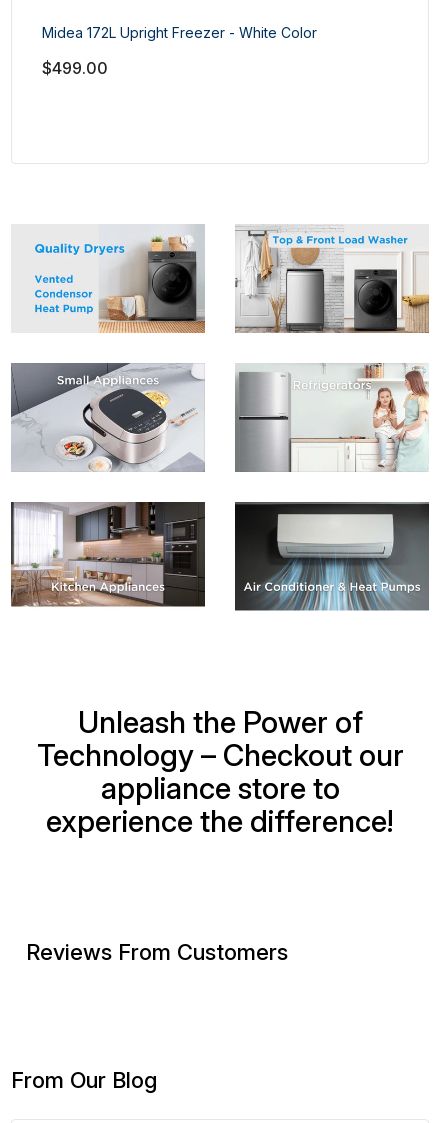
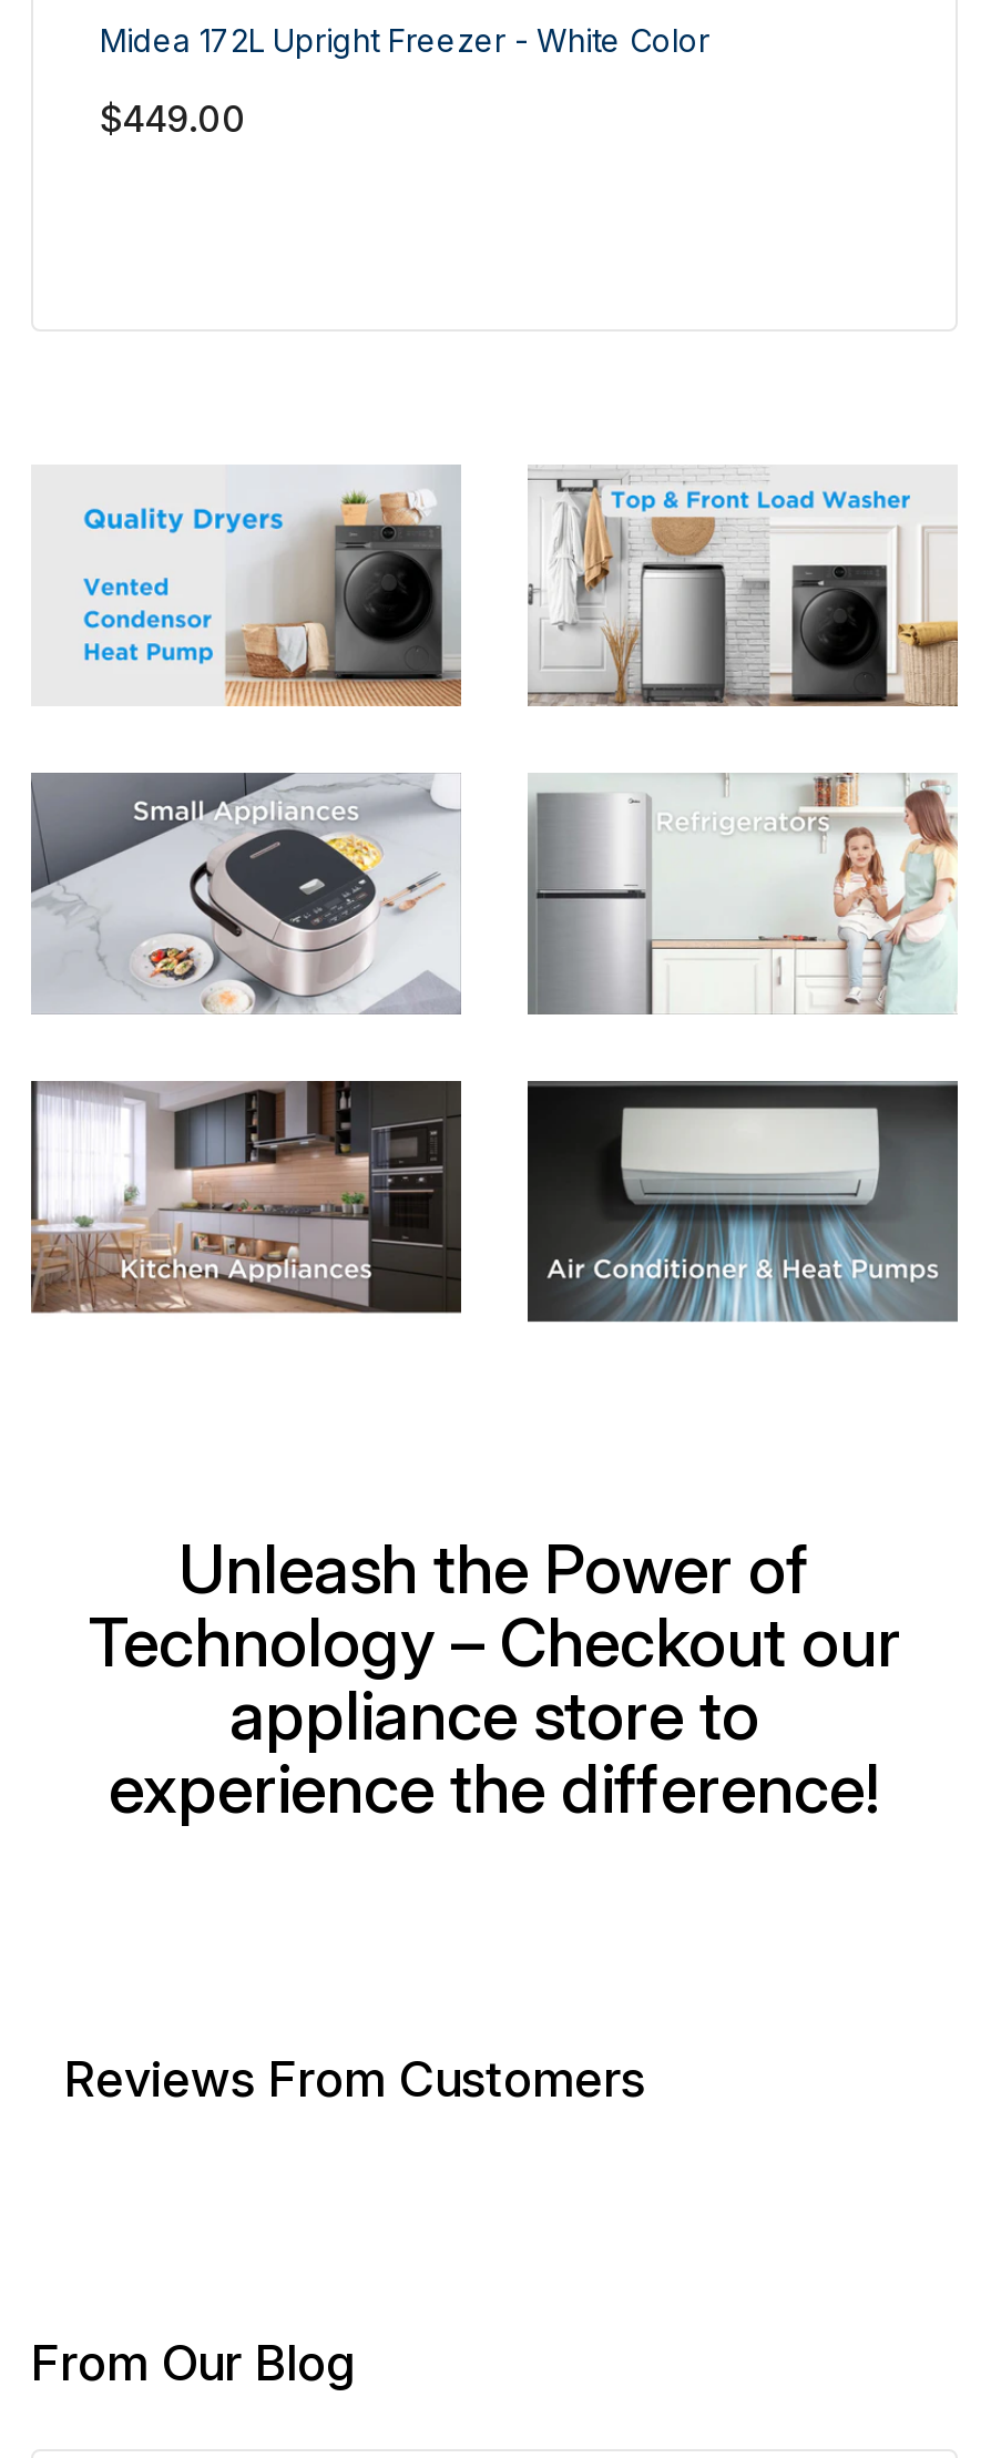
[42,58,108,78] $499.00 -> [100,96,246,140] $449.00

